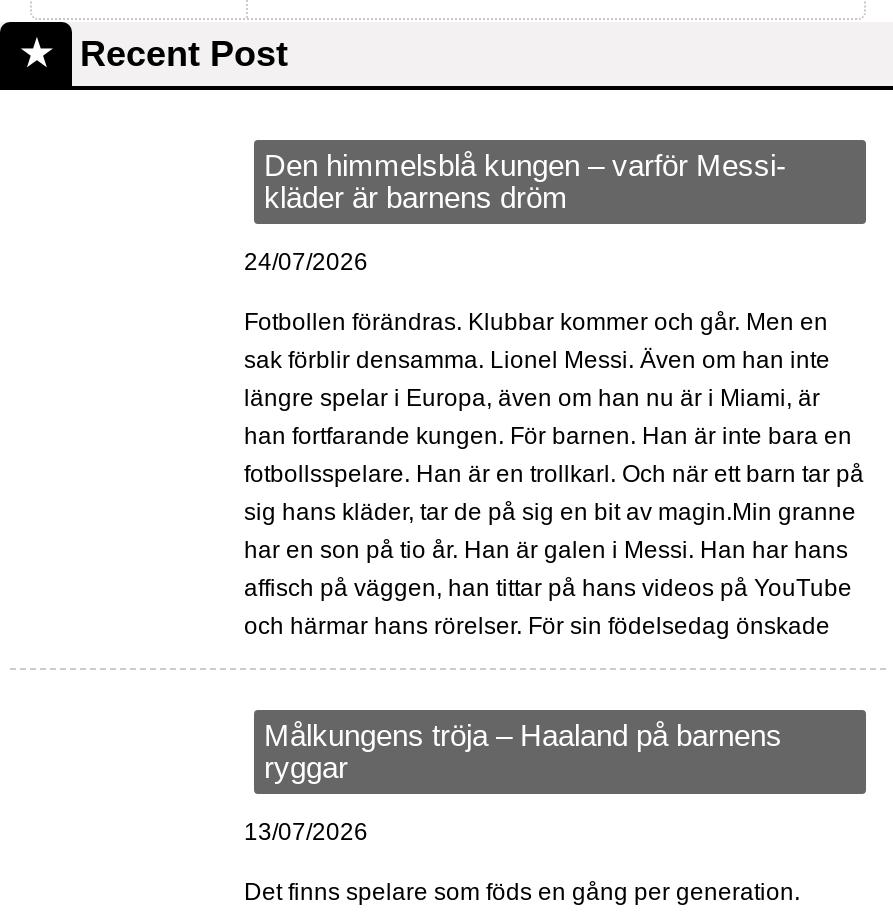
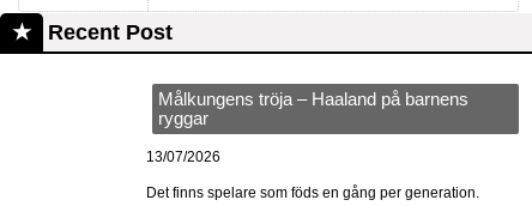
[244,149,864,641] Den himmelsblå kungen – varför Messi- | kläder är barnens dröm | 24/07/2026 | Fotbollen förändras. Klubbar kommer och går. Men en | sak förblir densamma. Lionel Messi. Även om han inte | längre spelar i Europa, även om han nu är i Miami, är | han fortfarande kungen. För barnen. Han är inte bara en | fotbollsspelare. Han är en trollkarl. Och när ett barn tar på | sig hans kläder, tar de på sig en bit av magin.Min granne | har en son på tio år. Han är galen i Messi. Han har hans | affisch på väggen, han tittar på hans videos på YouTube | och härmar hans rörelser. För sin födelsedag önskade -> none

